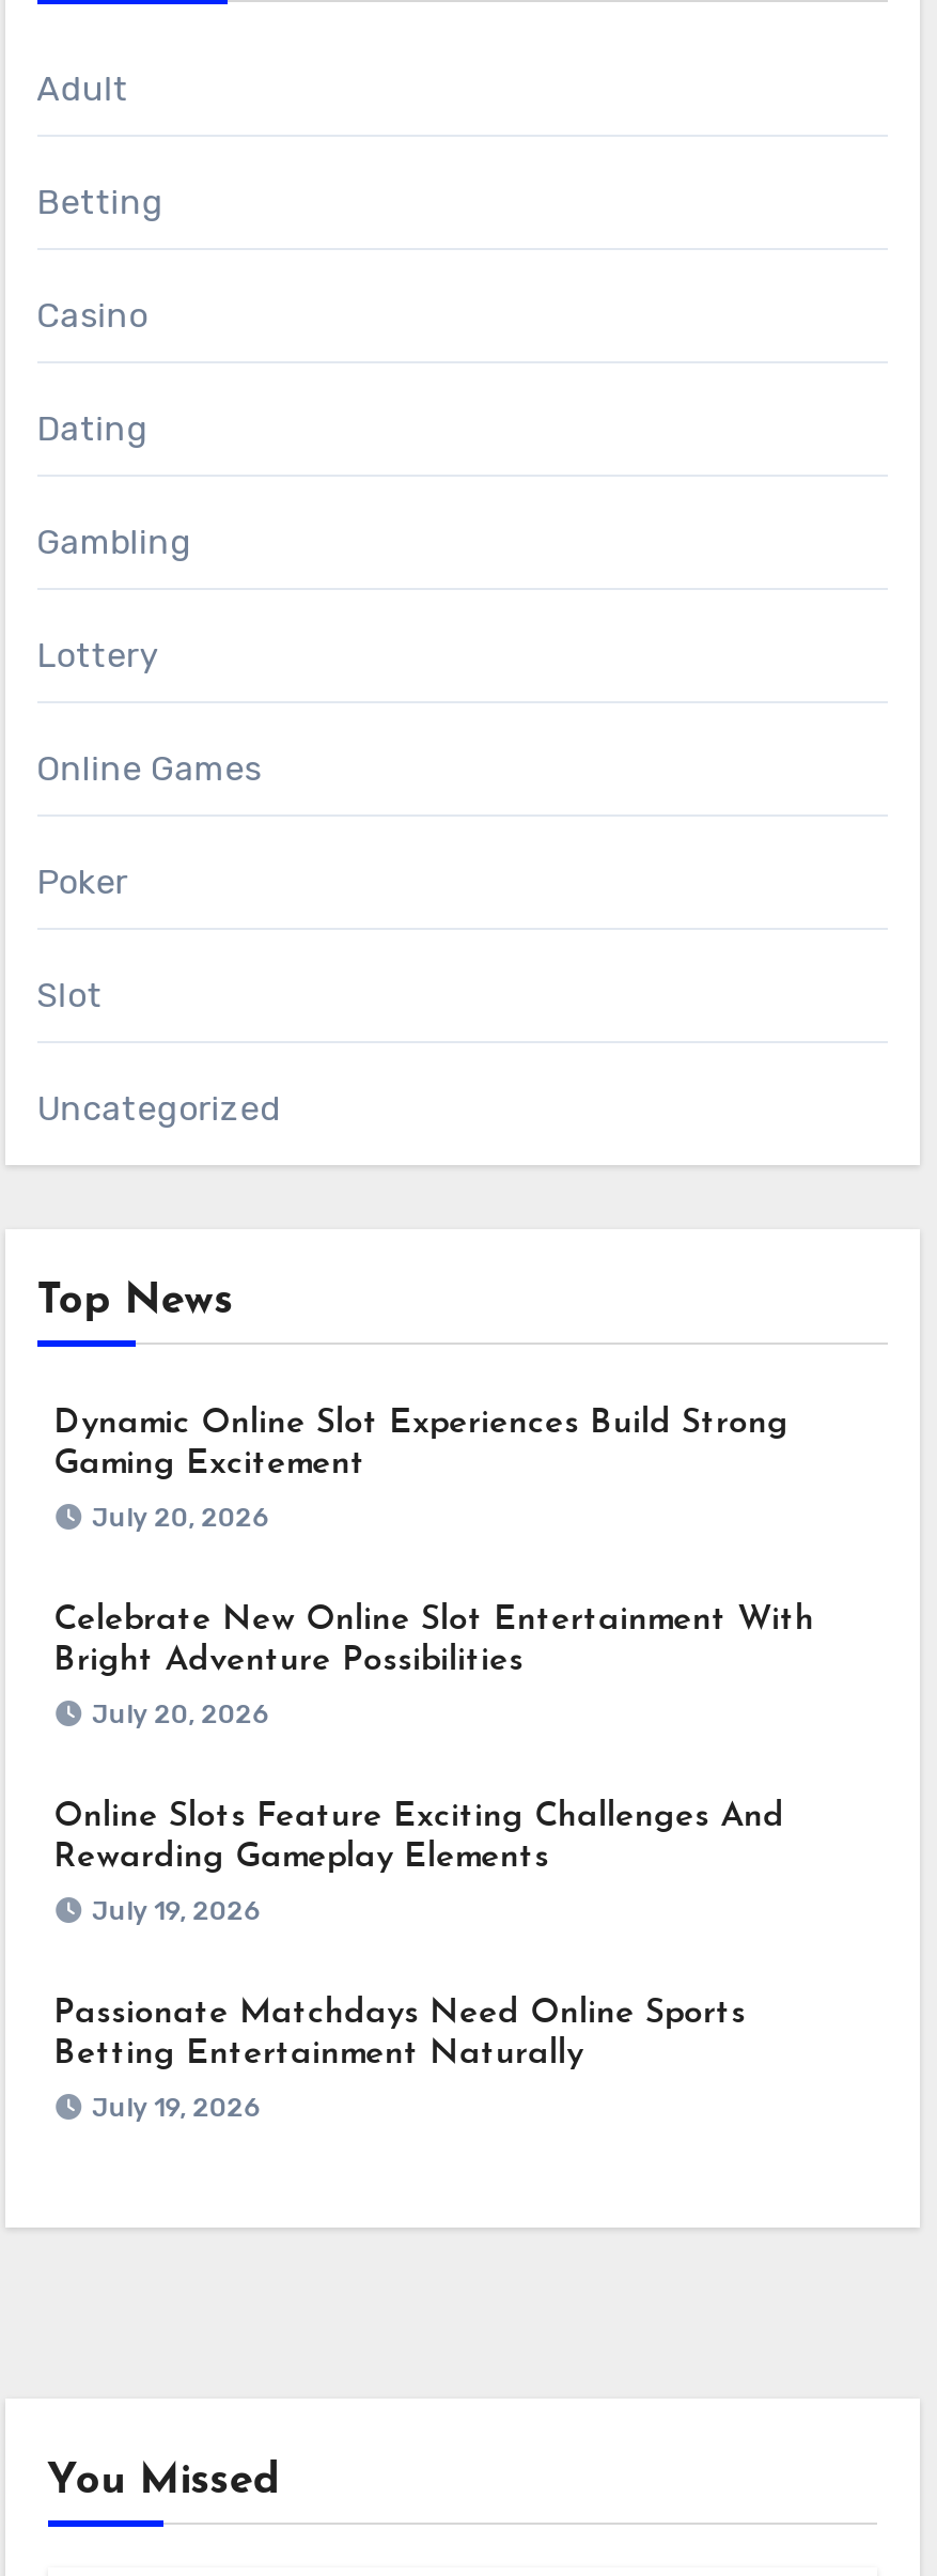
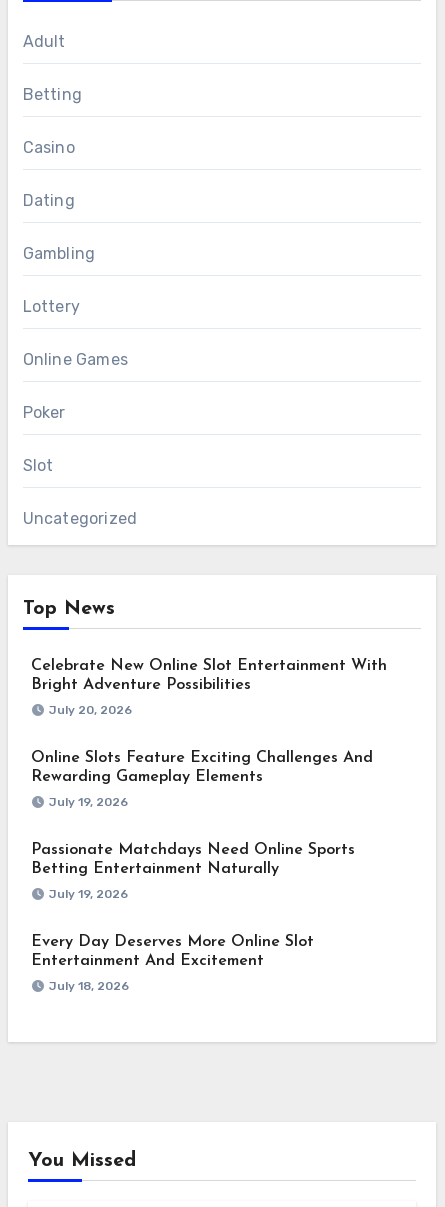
[54,1407,789,1533] Dynamic Online Slot Experiences Build Strong | Gaming Excitement | July 20, 2026 -> none
moved [54,1604,814,2123] -> [31,658,387,901]: Celebrate New Online Slot Entertainment With | Bright Adventure Possibilities | July 20, 2026 | ... | Betting Entertainment Naturally | July 19, 2026
none -> [31,934,314,993] Every Day Deserves More Online Slot | Entertainment And Excitement | July 18, 2026

